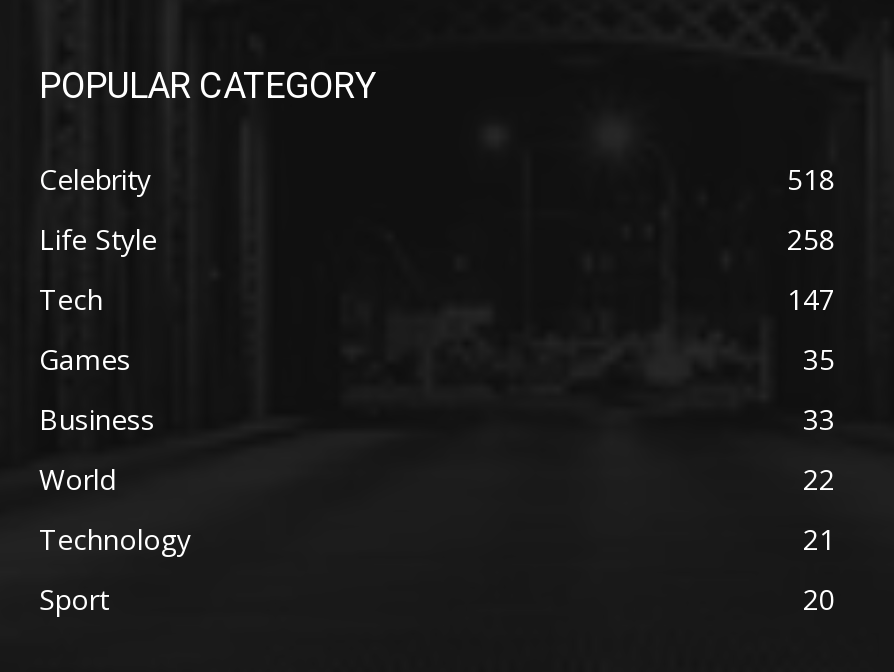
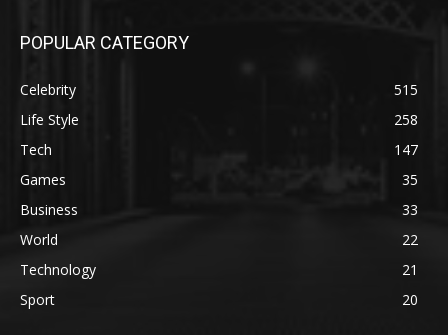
[787,159,835,197] 518 -> [394,79,418,98] 515

